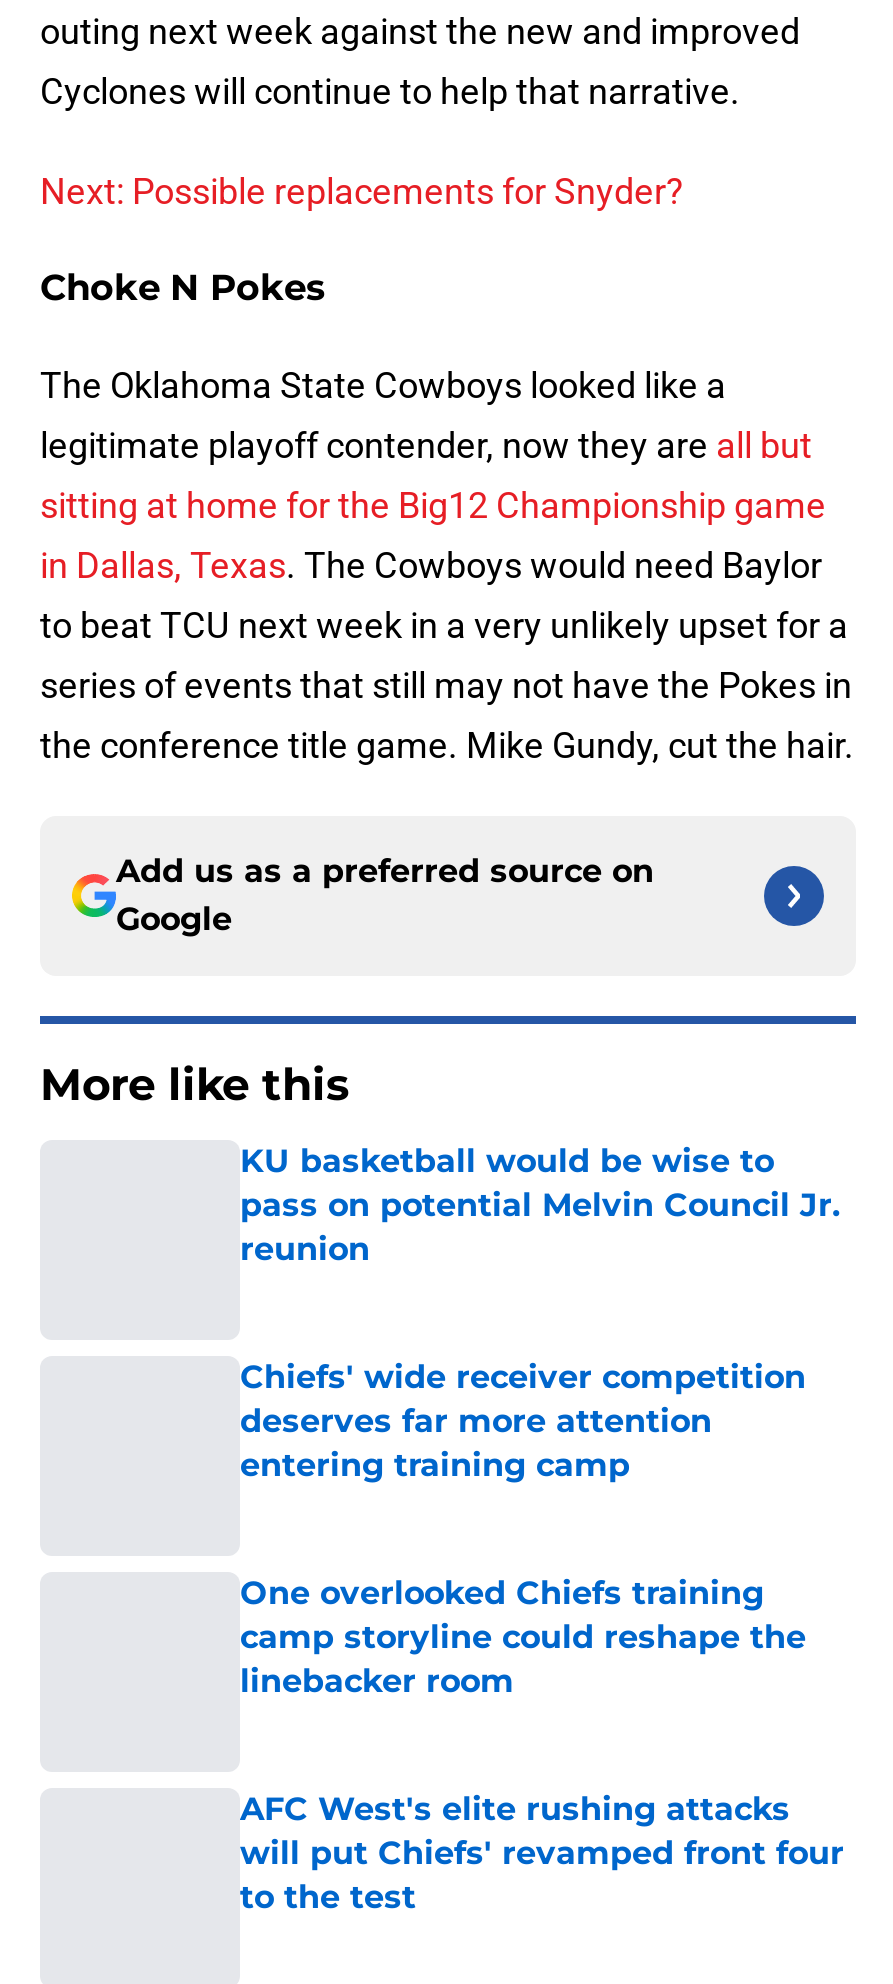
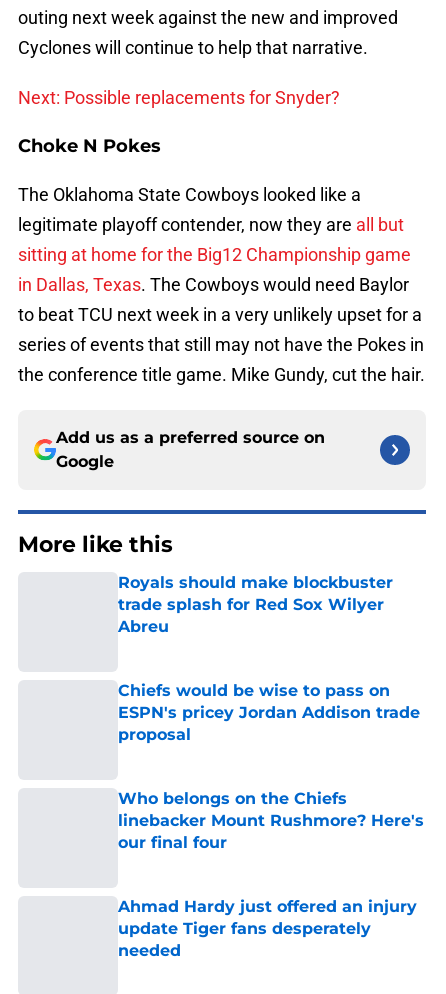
[240,1142,840,1268] KU basketball would be wise to | pass on potential Melvin Council Jr. | reunion -> [118,573,393,636] Royals should make blockbuster | trade splash for Red Sox Wilyer | Abreu
[240,1358,806,1484] Chiefs' wide receiver competition | deserves far more attention | entering training camp -> [118,681,420,744] Chiefs would be wise to pass on | ESPN's pricey Jordan Addison trade | proposal
[240,1574,806,1700] One overlooked Chiefs training | camp storyline could reshape the | linebacker room -> [118,789,424,852] Who belongs on the Chiefs | linebacker Mount Rushmore? Here's | our final four
[240,1790,844,1916] AFC West's elite rushing attacks | will put Chiefs' revamped front four | to the test -> [118,897,417,960] Ahmad Hardy just offered an injury | update Tiger fans desperately | needed

